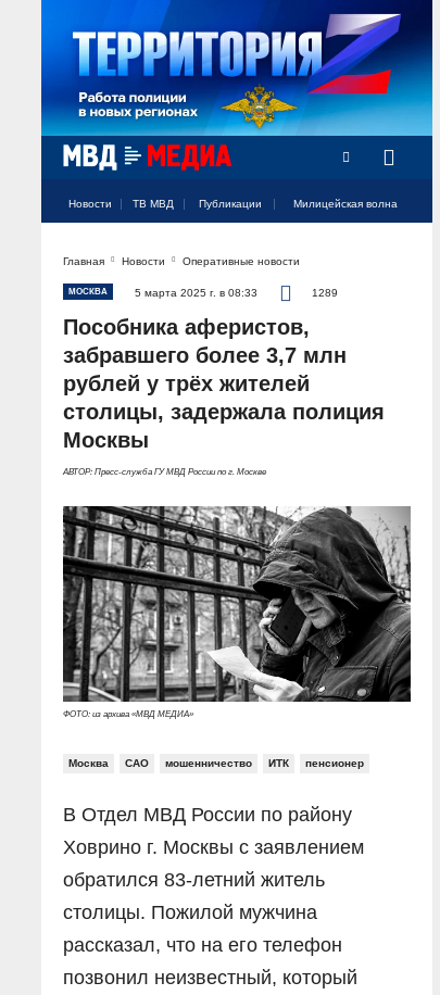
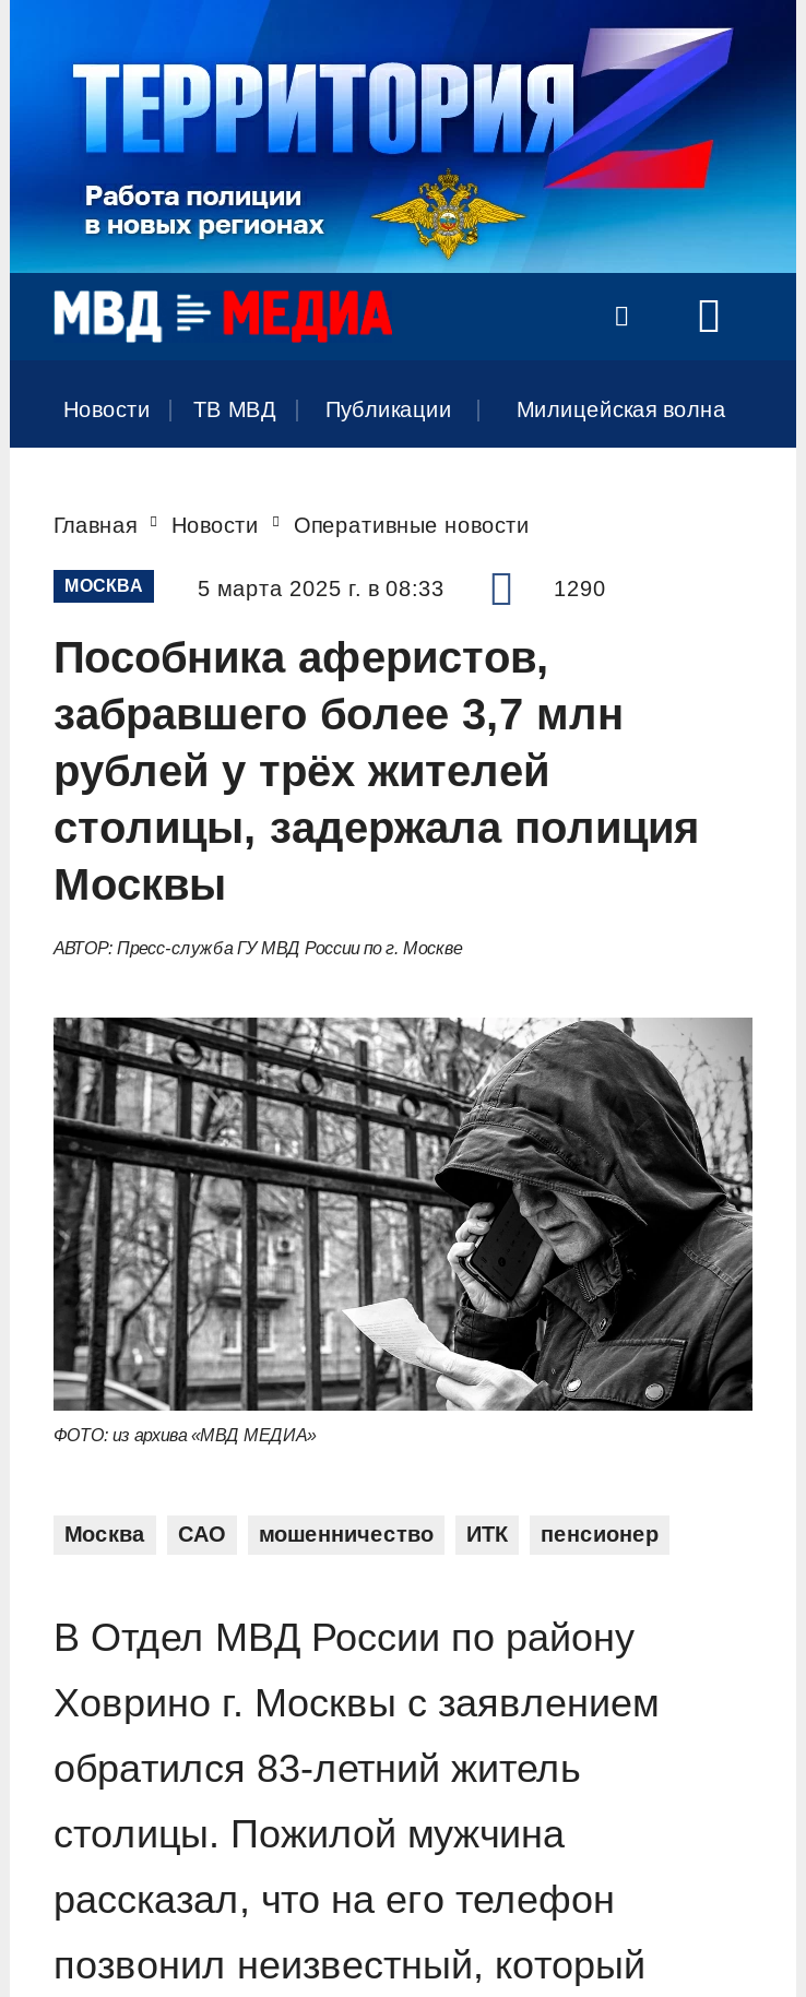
[312,287,338,299] 1289 -> [554,576,606,601] 1290

